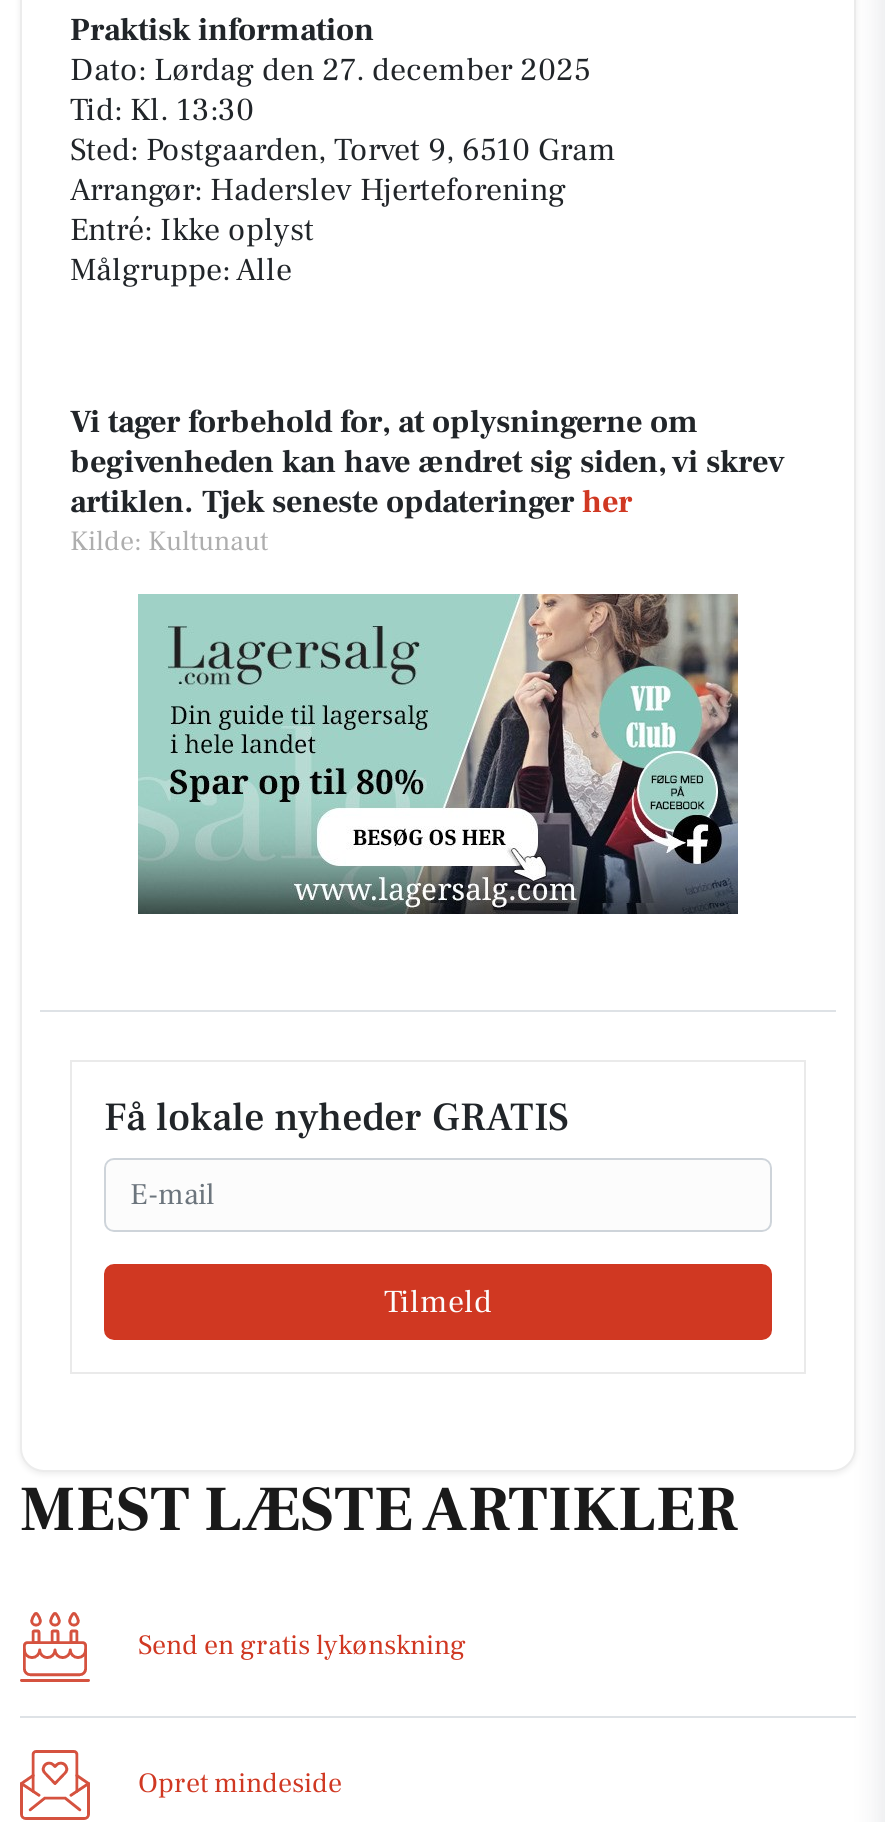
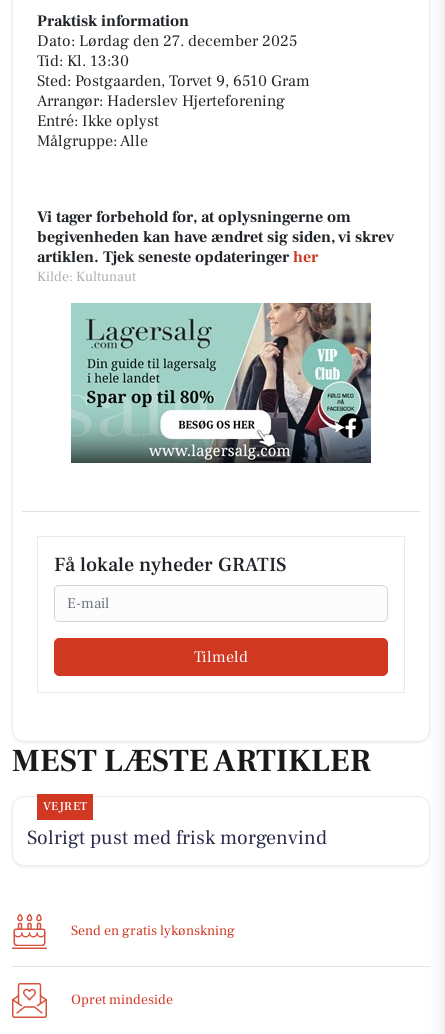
none -> [27,799,327,851] VEJRET | Solrigt pust med frisk morgenvind

